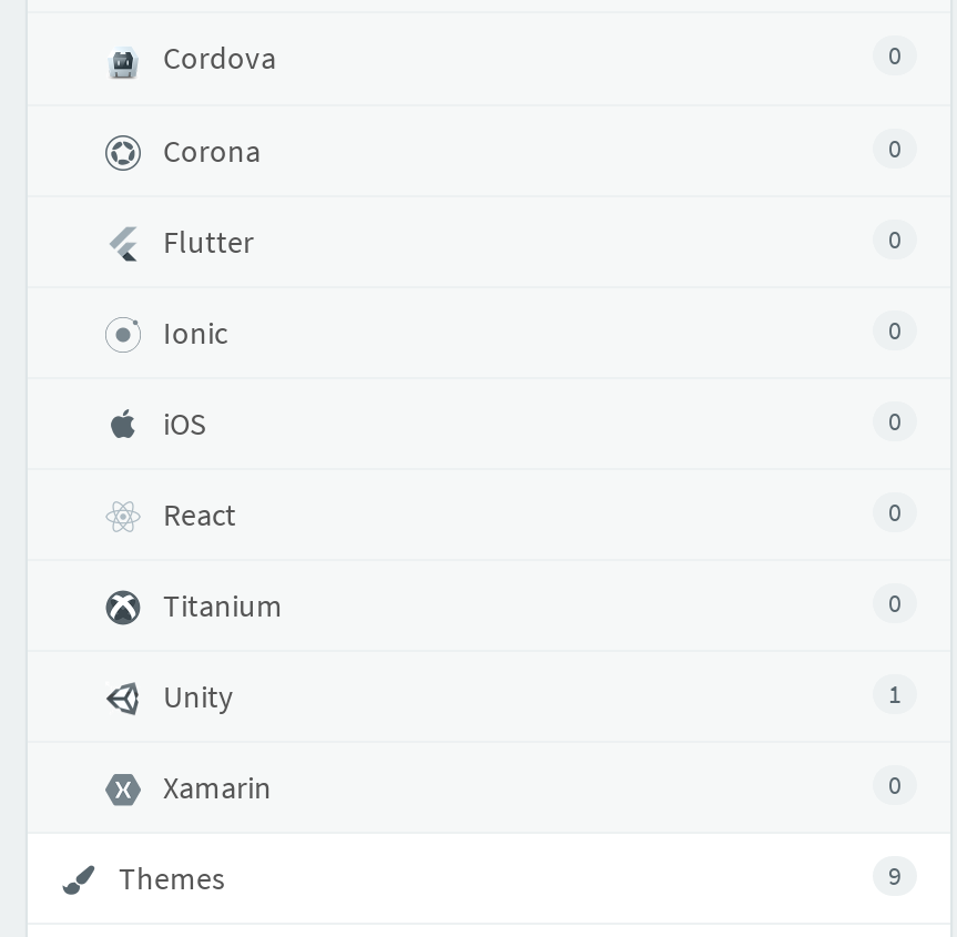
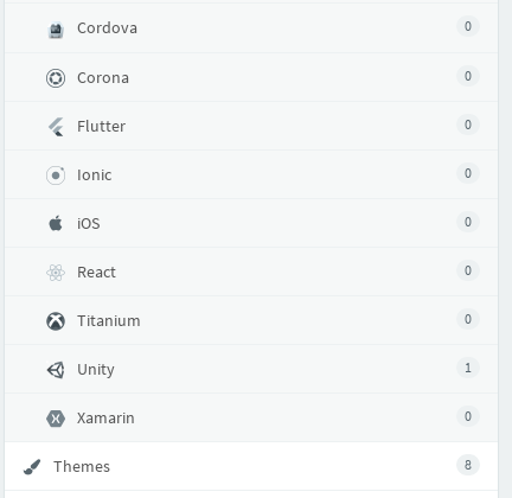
[888,859,902,892] 9 -> [465,456,472,473] 8

